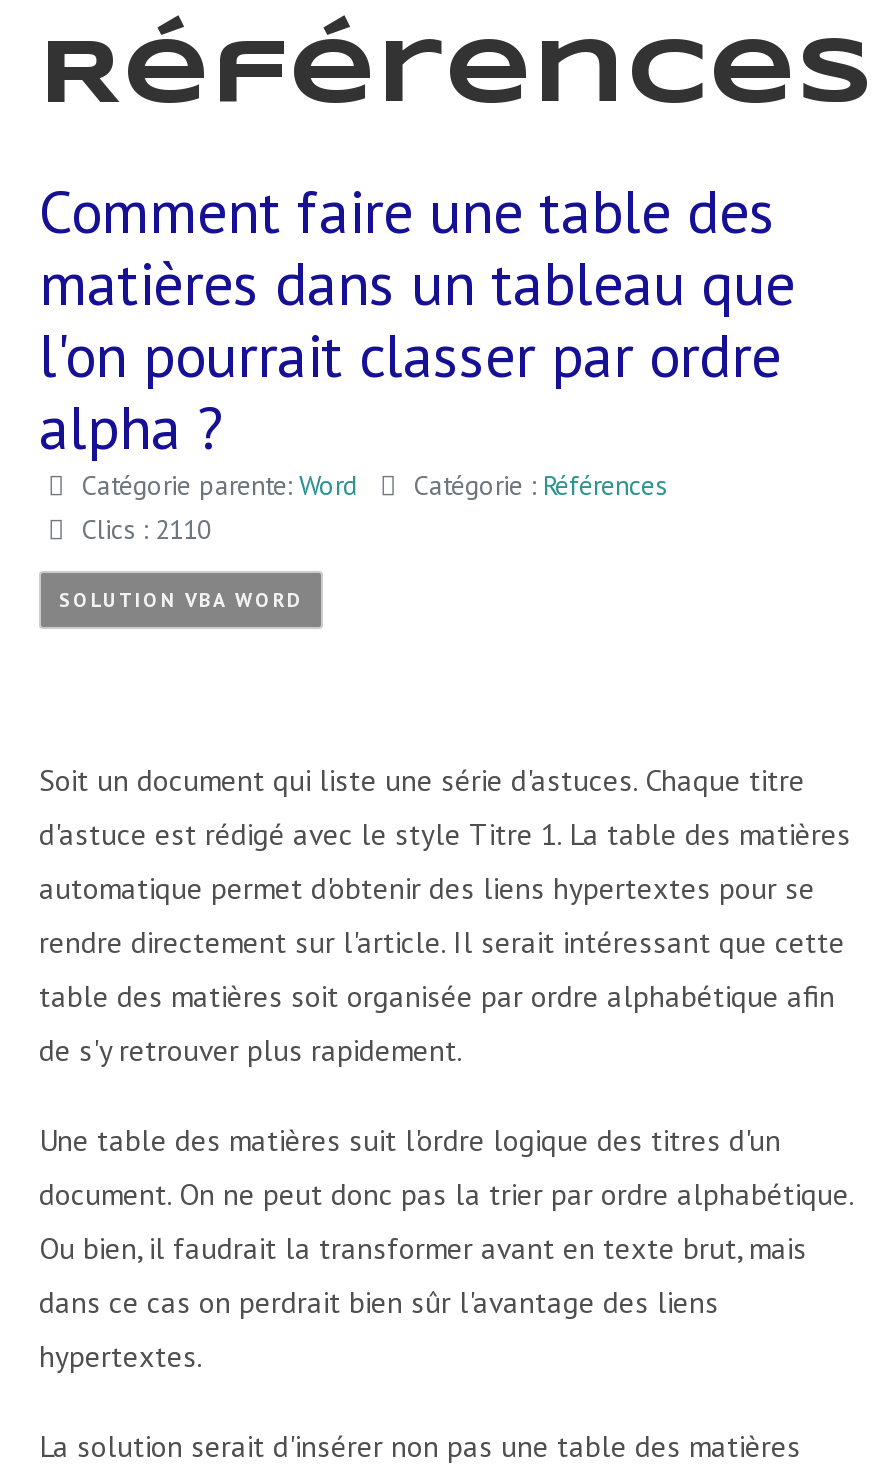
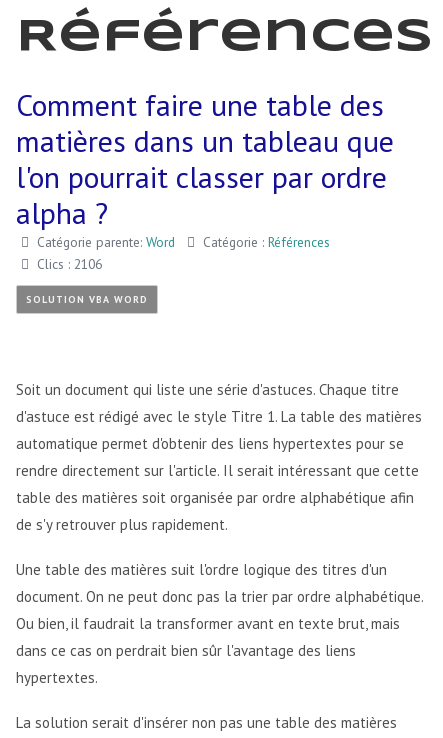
[81,511,211,547] Clics : 2110 -> [37,255,102,273] Clics : 2106

